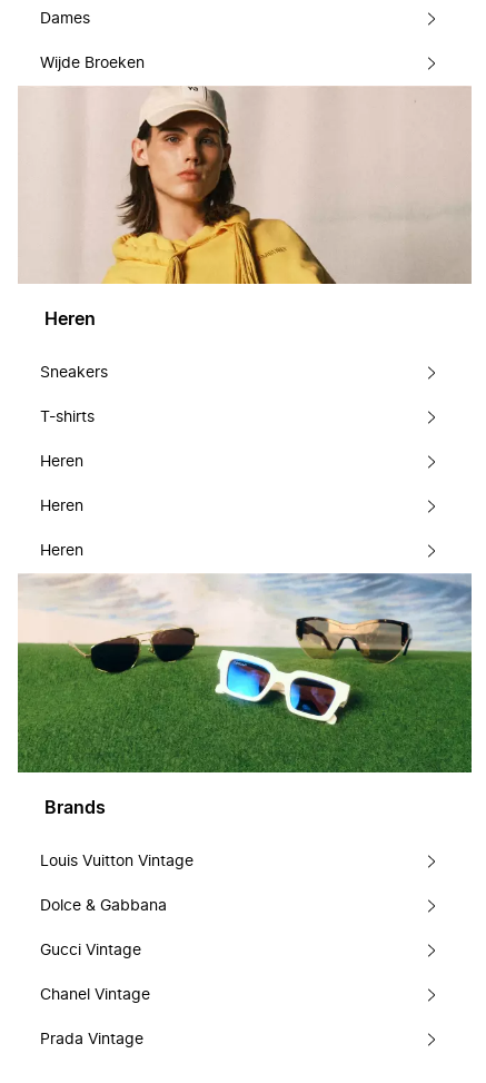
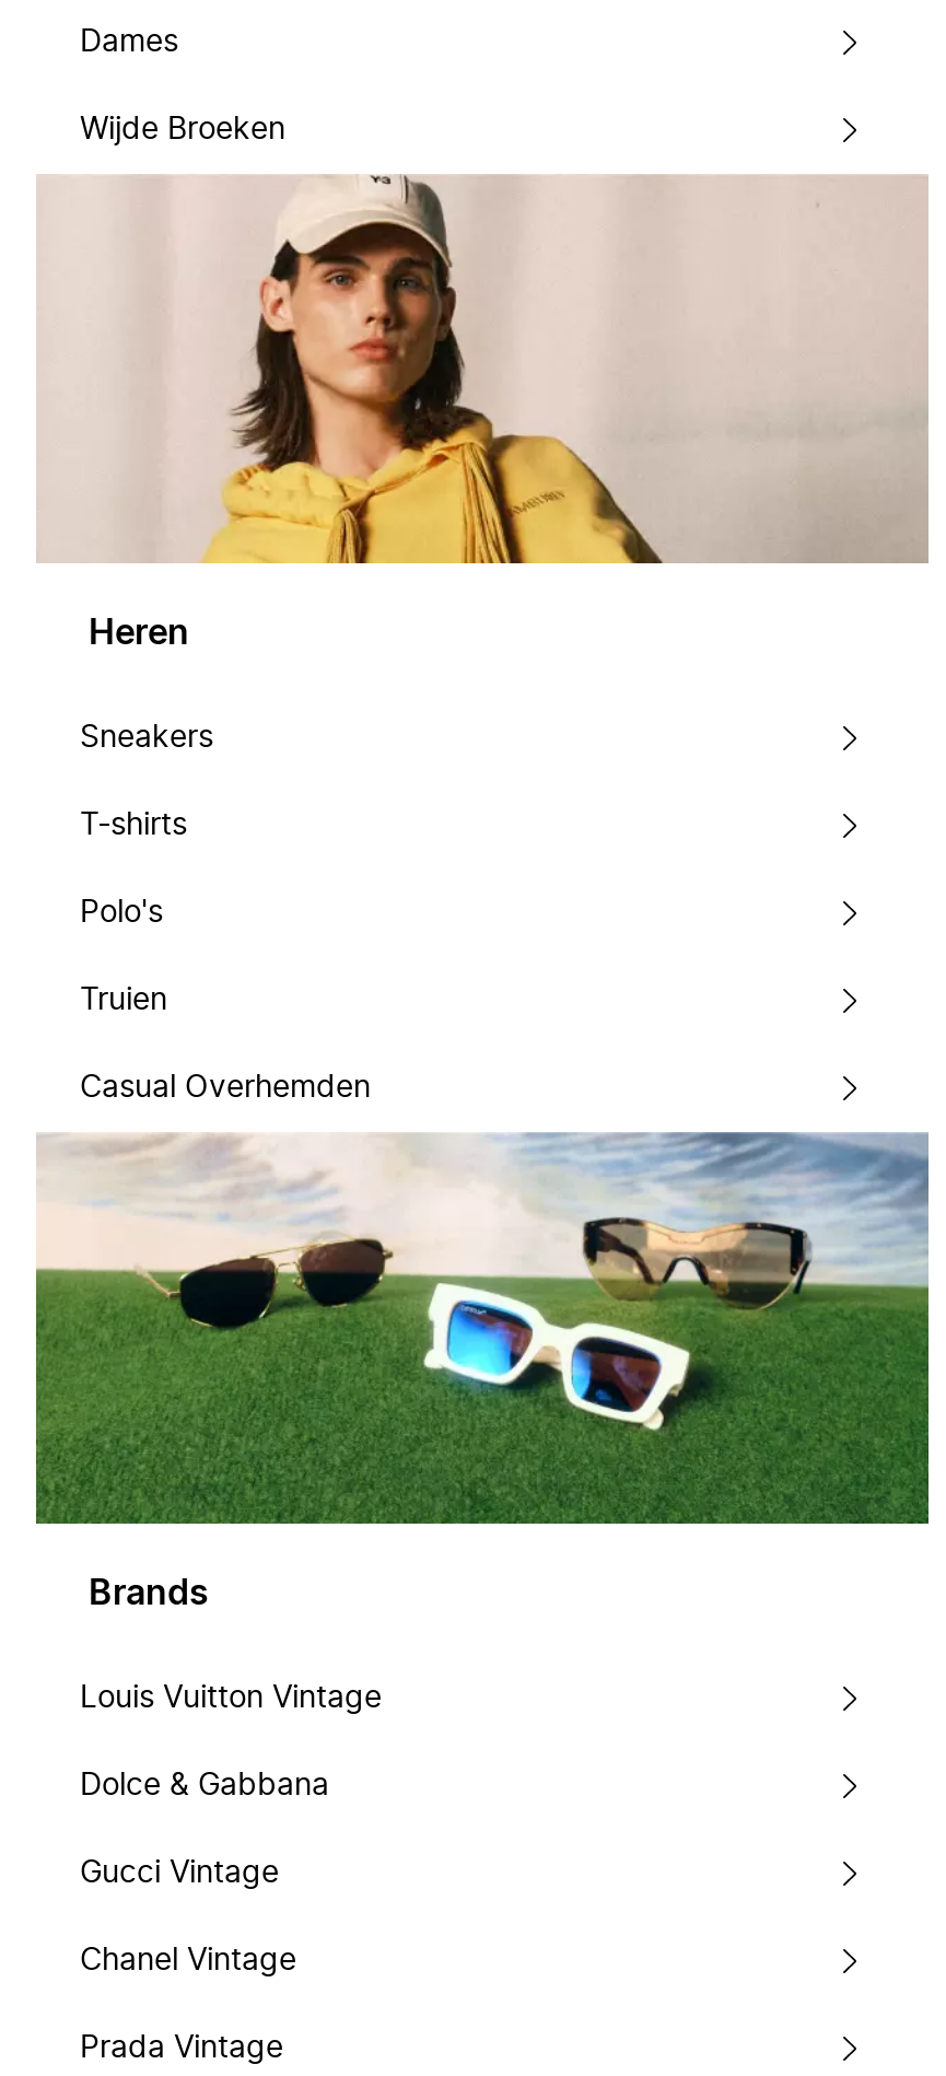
[40,454,83,470] Heren -> [80,898,163,929] Polo's
[40,499,83,514] Heren -> [80,985,167,1016] Truien
[40,543,83,559] Heren -> [80,1073,371,1104] Casual Overhemden

